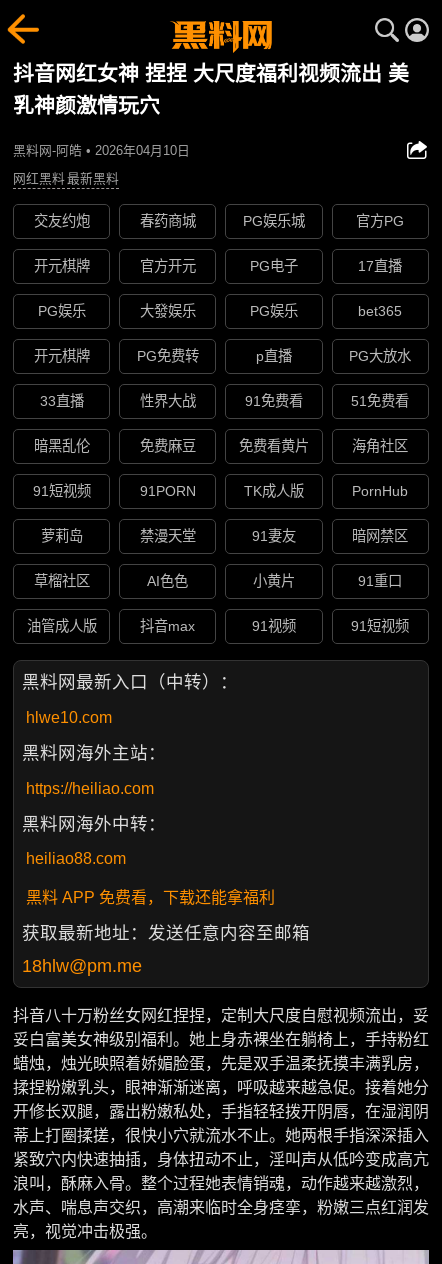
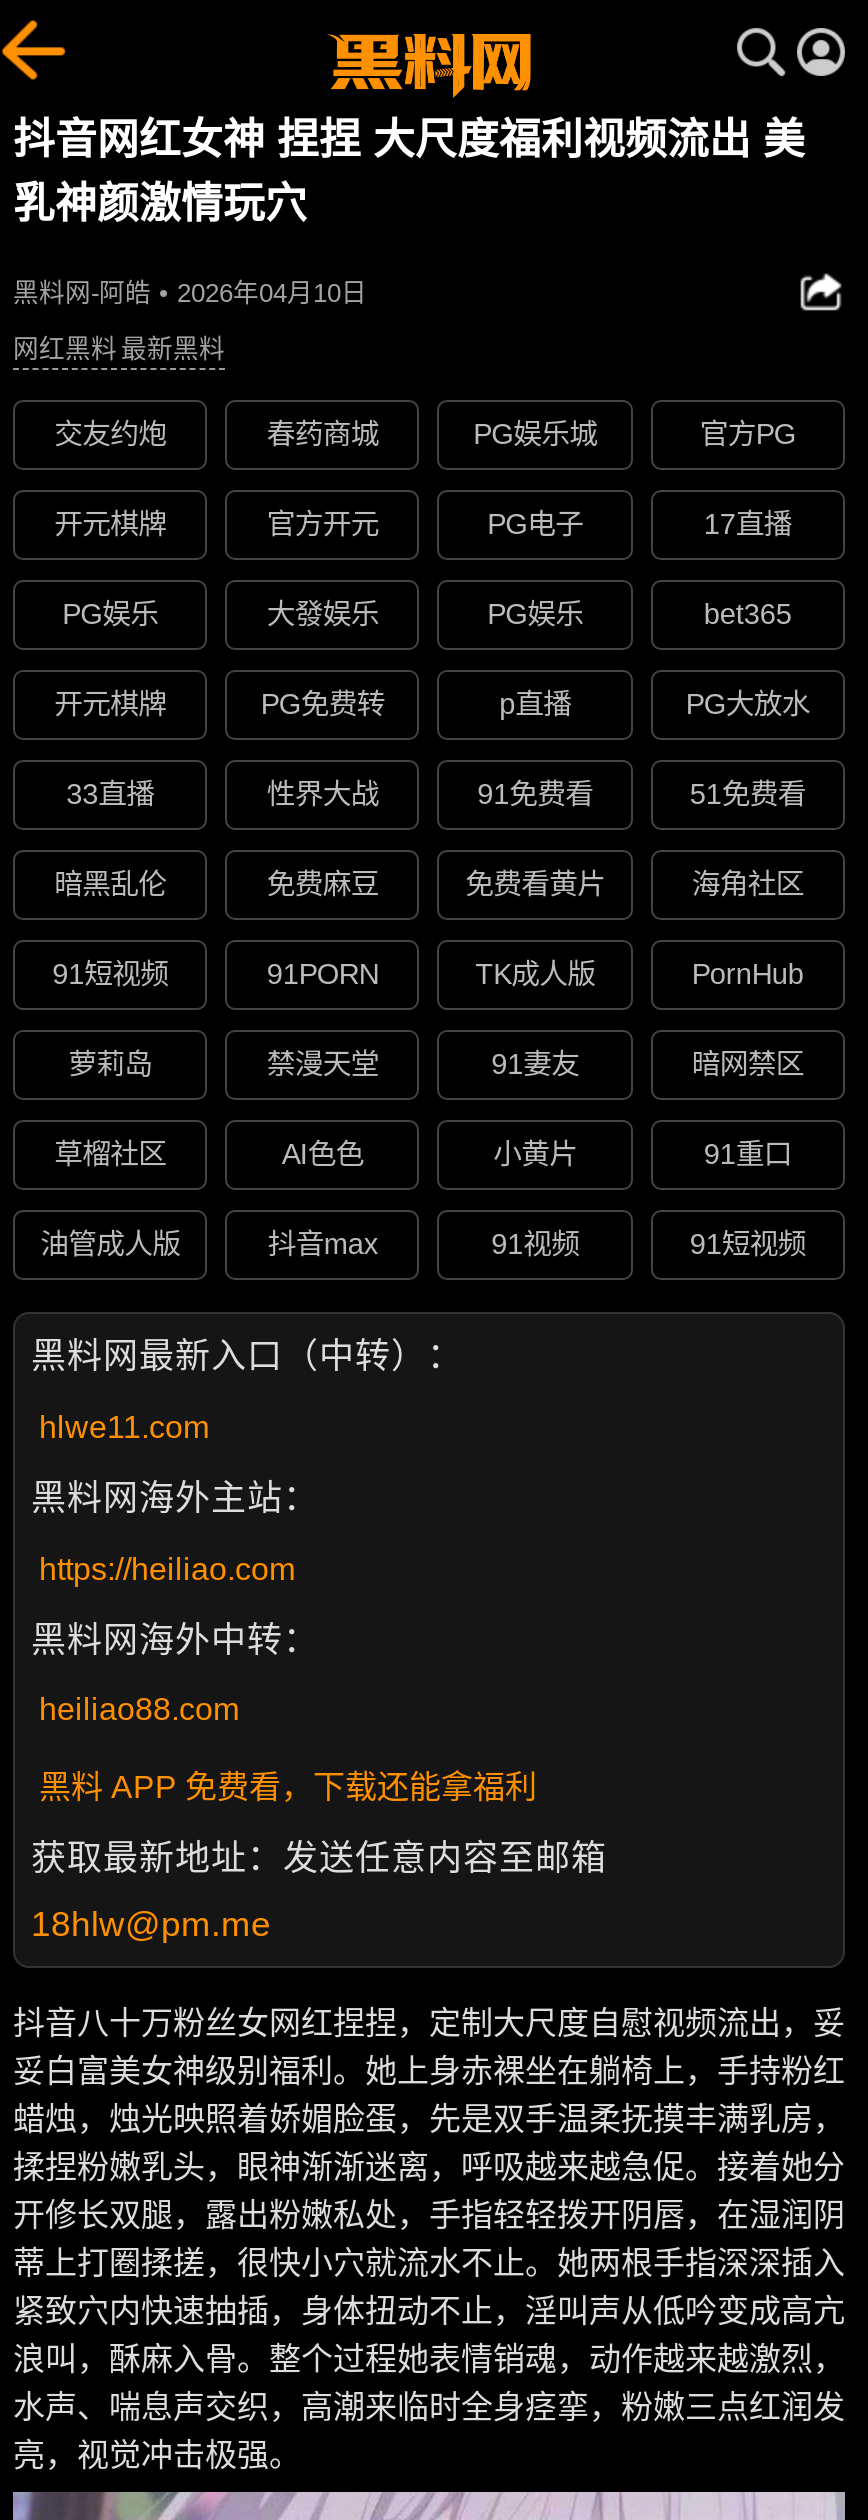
[26,709,112,726] hlwe10.com -> [39,1410,209,1444] hlwe11.com

